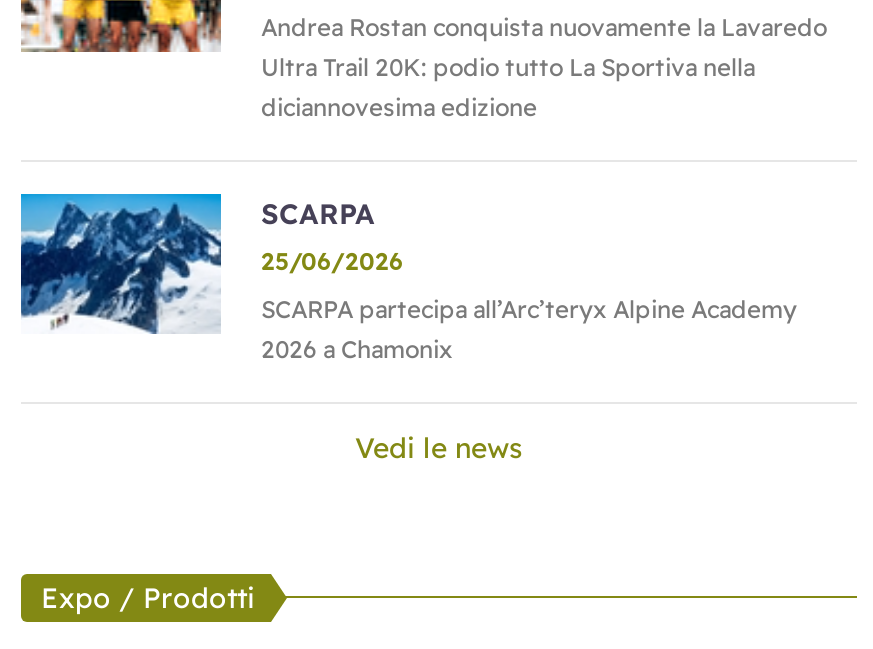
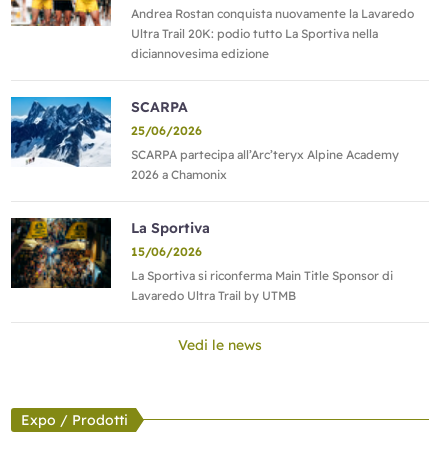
none -> [10,217,393,303] [image] | La Sportiva | 15/06/2026 | La Sportiva si riconferma Main Title Sponsor di | Lavaredo Ultra Trail by UTMB

